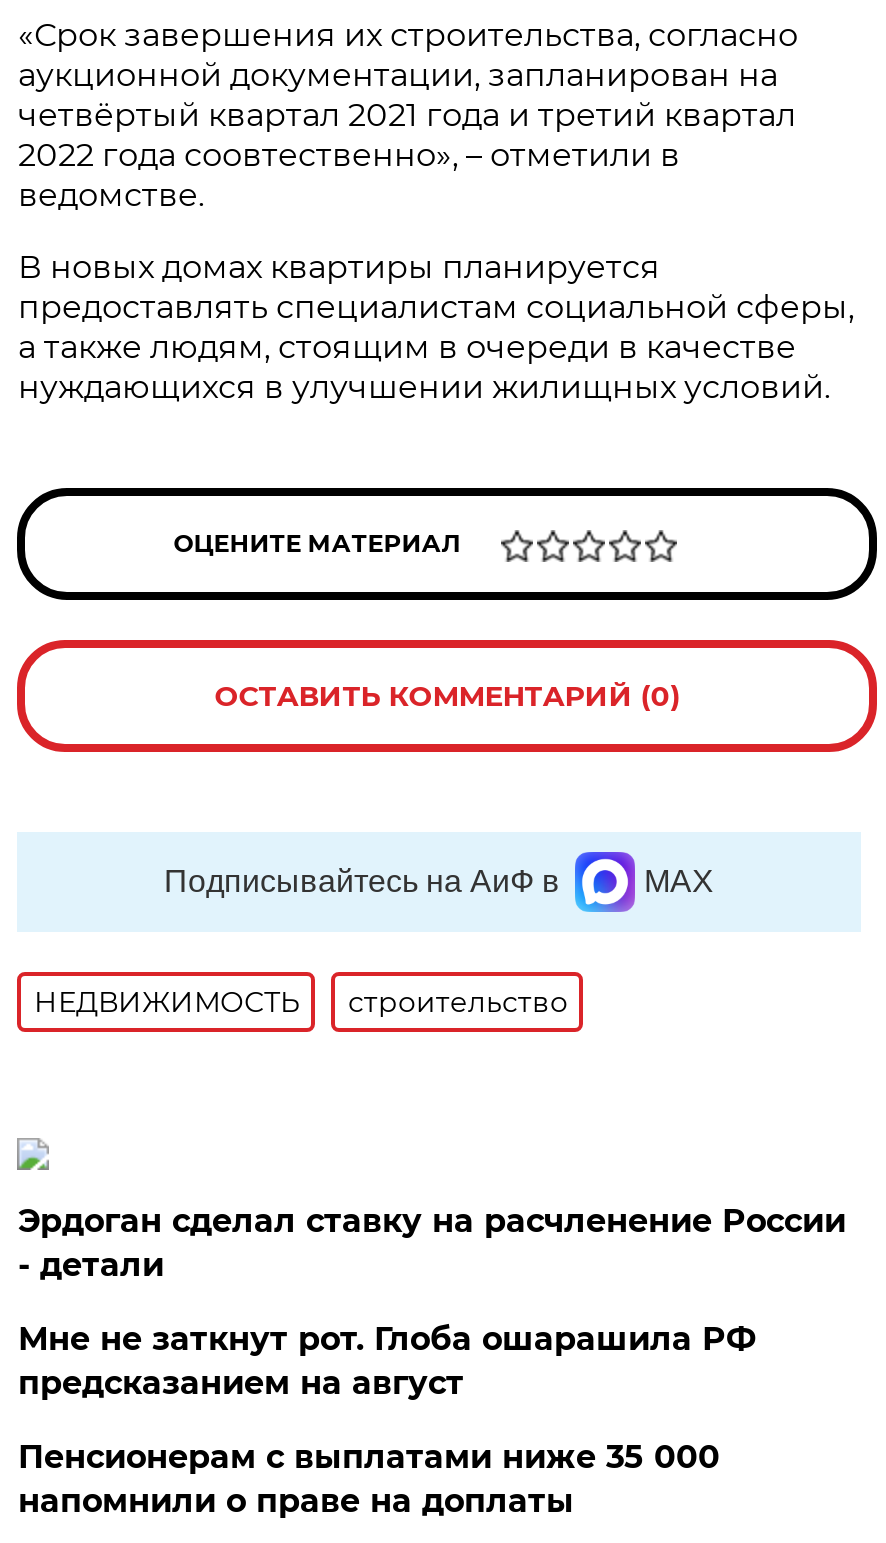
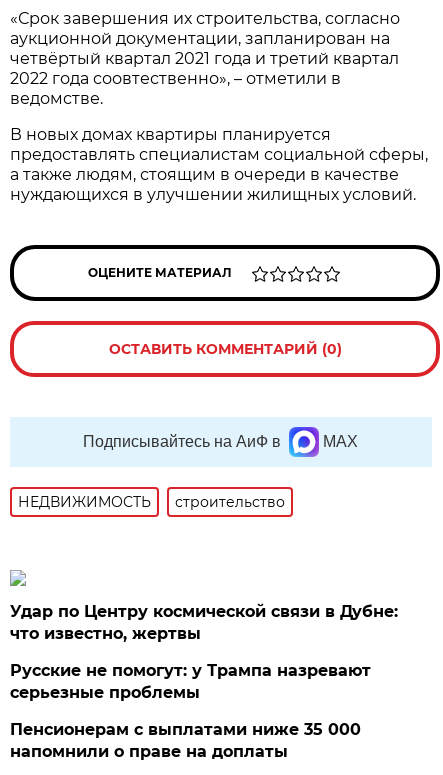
[18,1202,846,1284] Эрдоган сделал ставку на расчленение России | - детали -> [10,602,398,643] Удар по Центру космической связи в Дубне: | что известно, жертвы
[18,1320,756,1402] Мне не заткнут рот. Глоба ошарашила РФ | предсказанием на август -> [10,661,371,702] Русские не помогут: у Трампа назревают | серьезные проблемы

